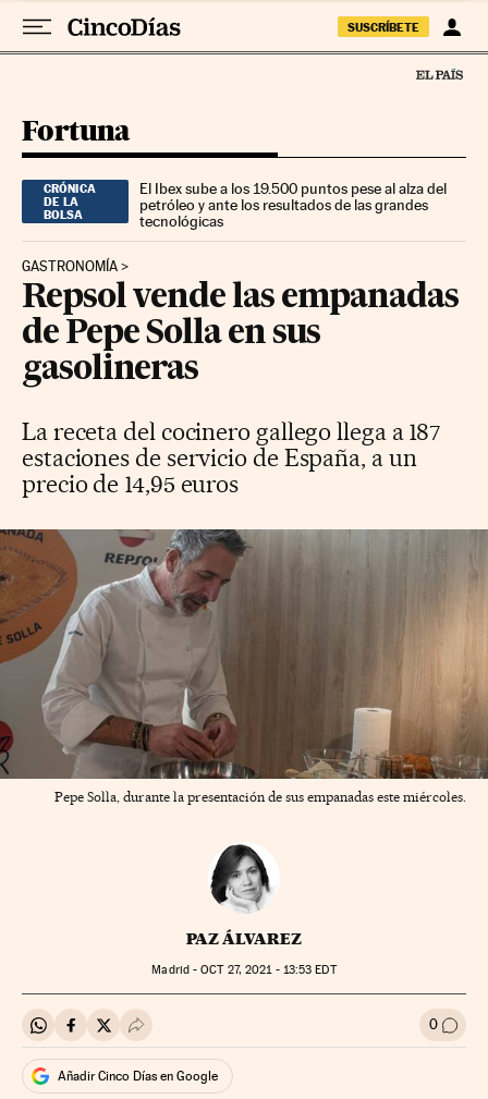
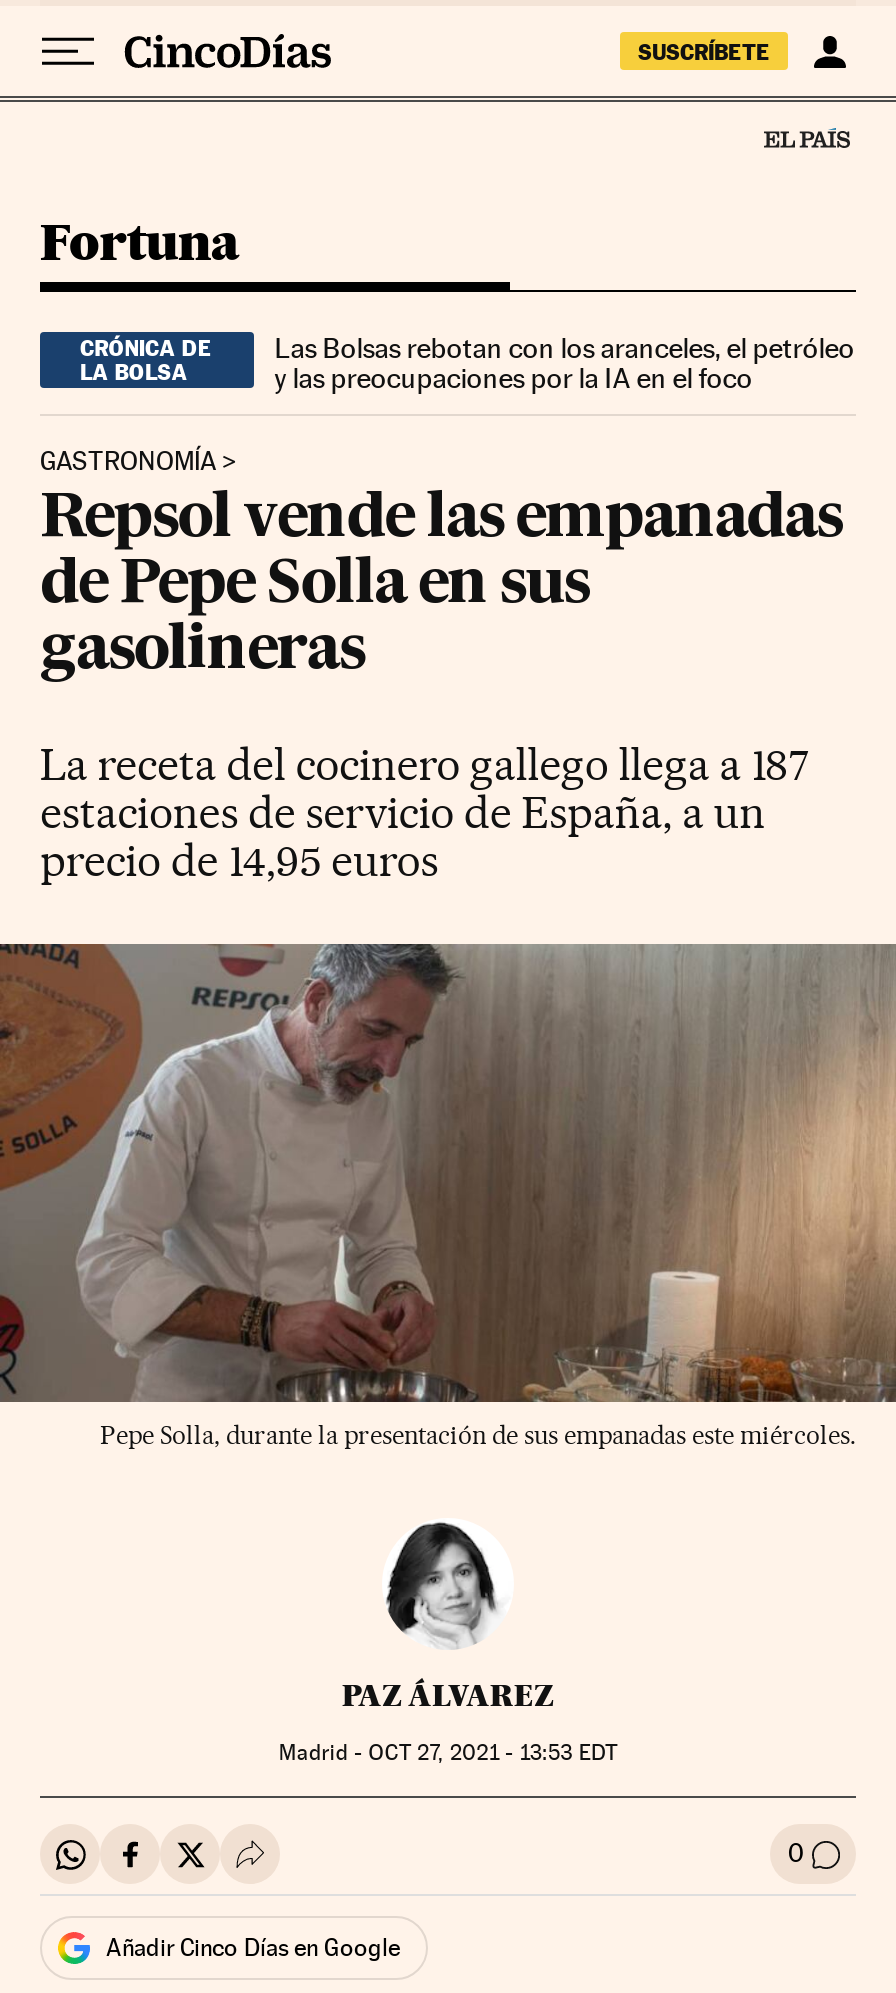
[140,179,447,229] El Ibex sube a los 19.500 puntos pese al alza del | petróleo y ante los resultados de las grandes | tecnológicas -> [274,331,854,393] Las Bolsas rebotan con los aranceles, el petróleo | y las preocupaciones por la IA en el foco

